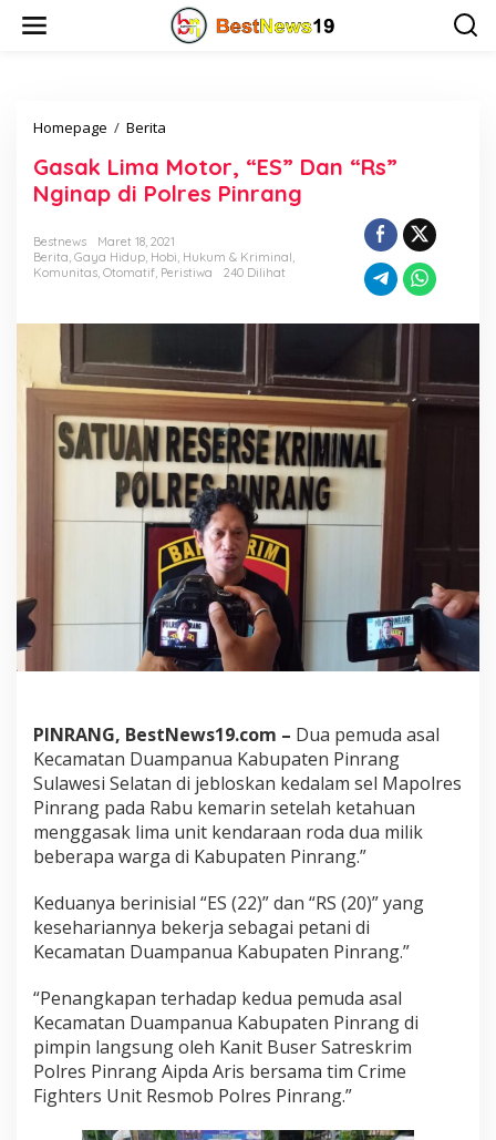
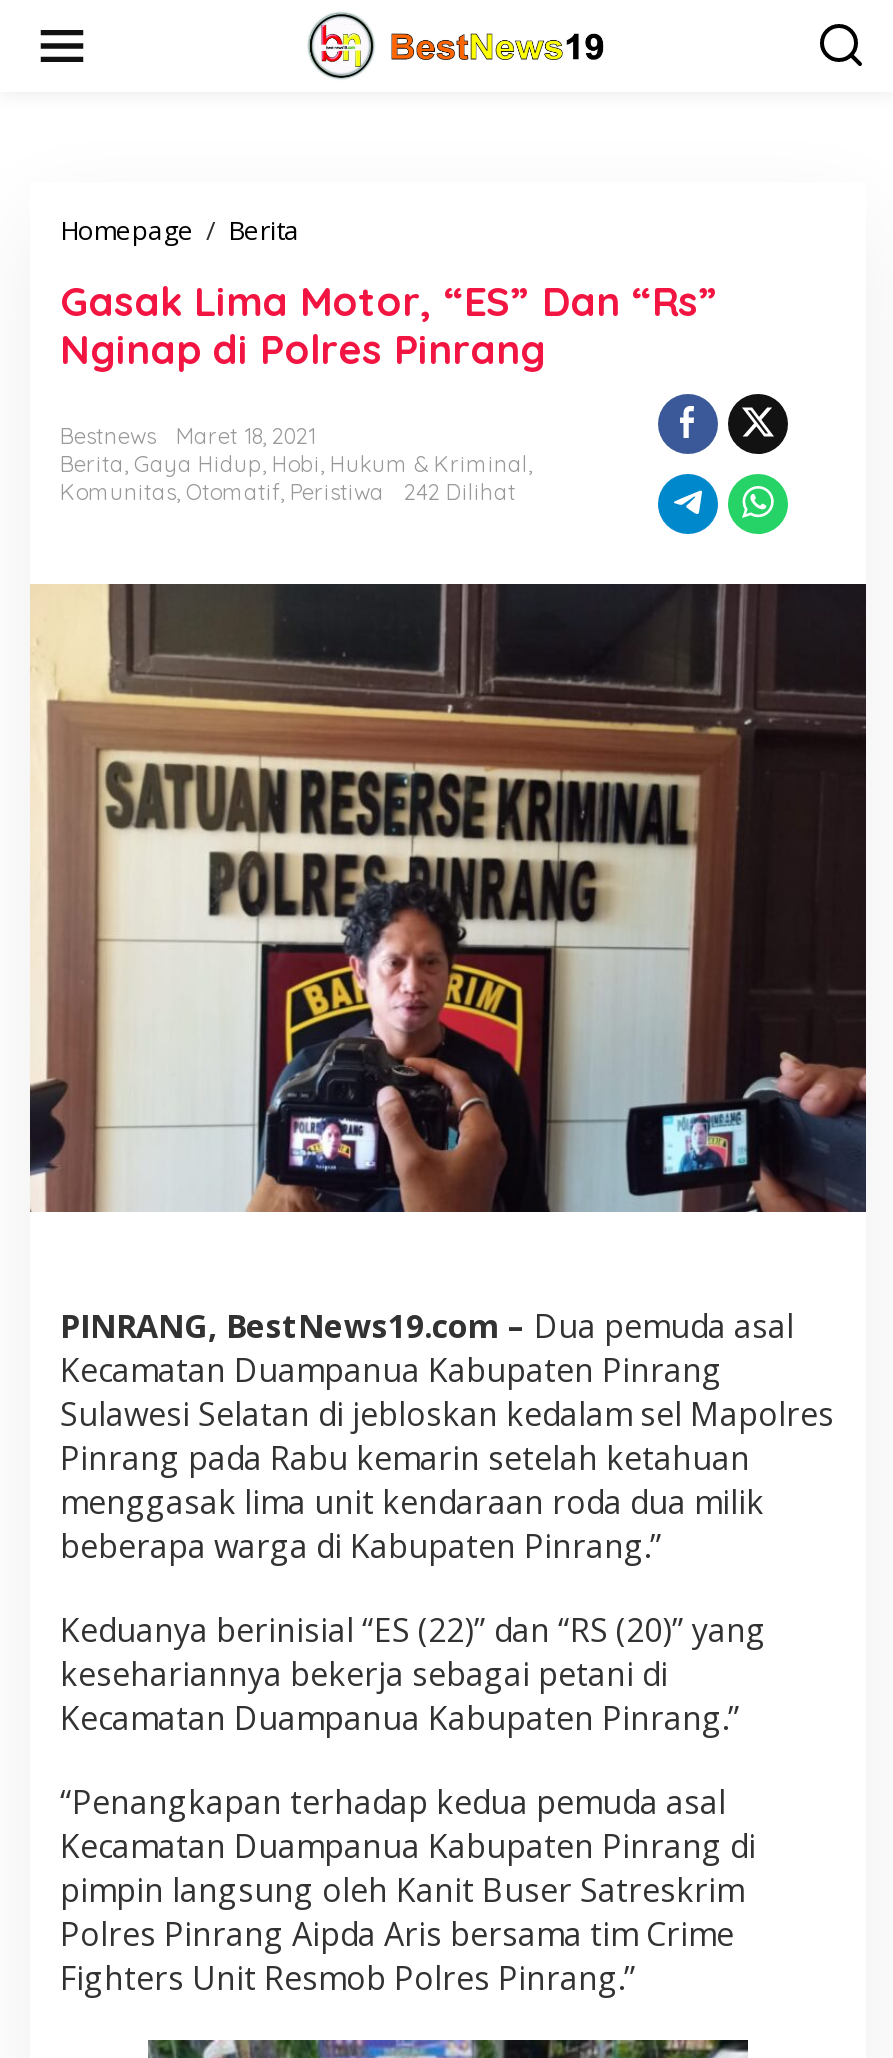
[224,265,286,280] 240 Dilihat -> [404,478,516,506] 242 Dilihat

